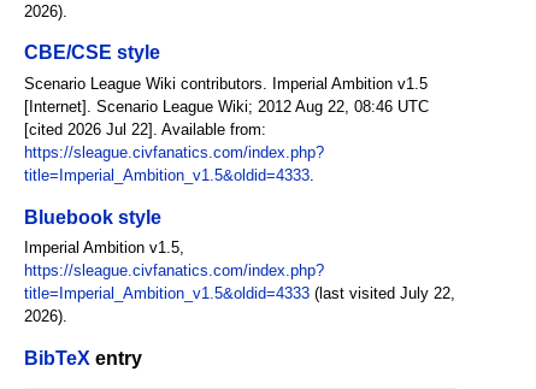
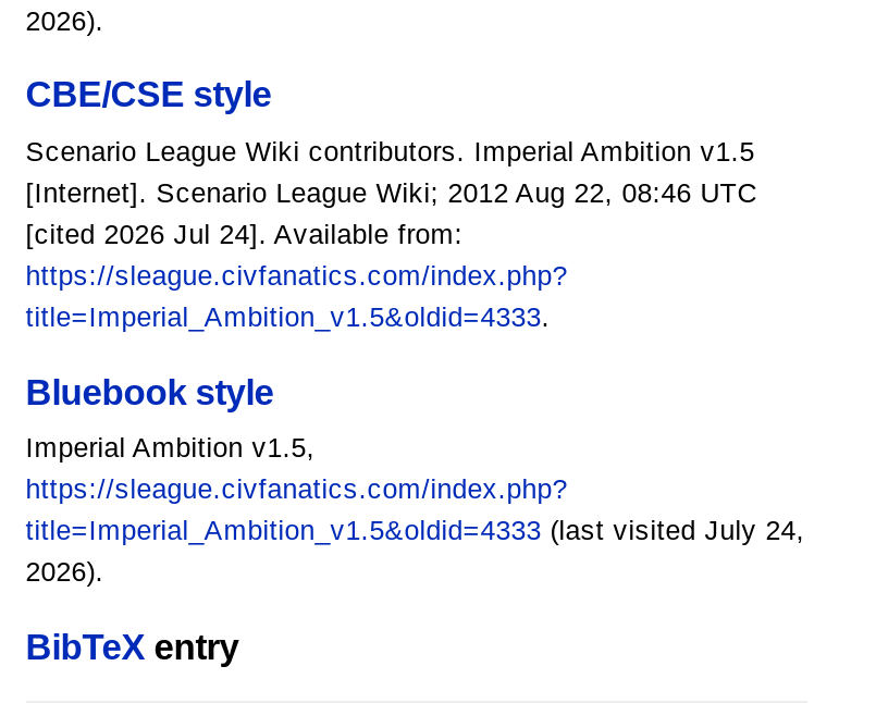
[24,122,266,139] [cited 2026 Jul 22]. Available from: -> [25,220,463,251] [cited 2026 Jul 24]. Available from:
[24,286,455,303] title=Imperial_Ambition_v1.5&oldid=4333 (last visited July 22, -> [25,517,805,547] title=Imperial_Ambition_v1.5&oldid=4333 (last visited July 24,

